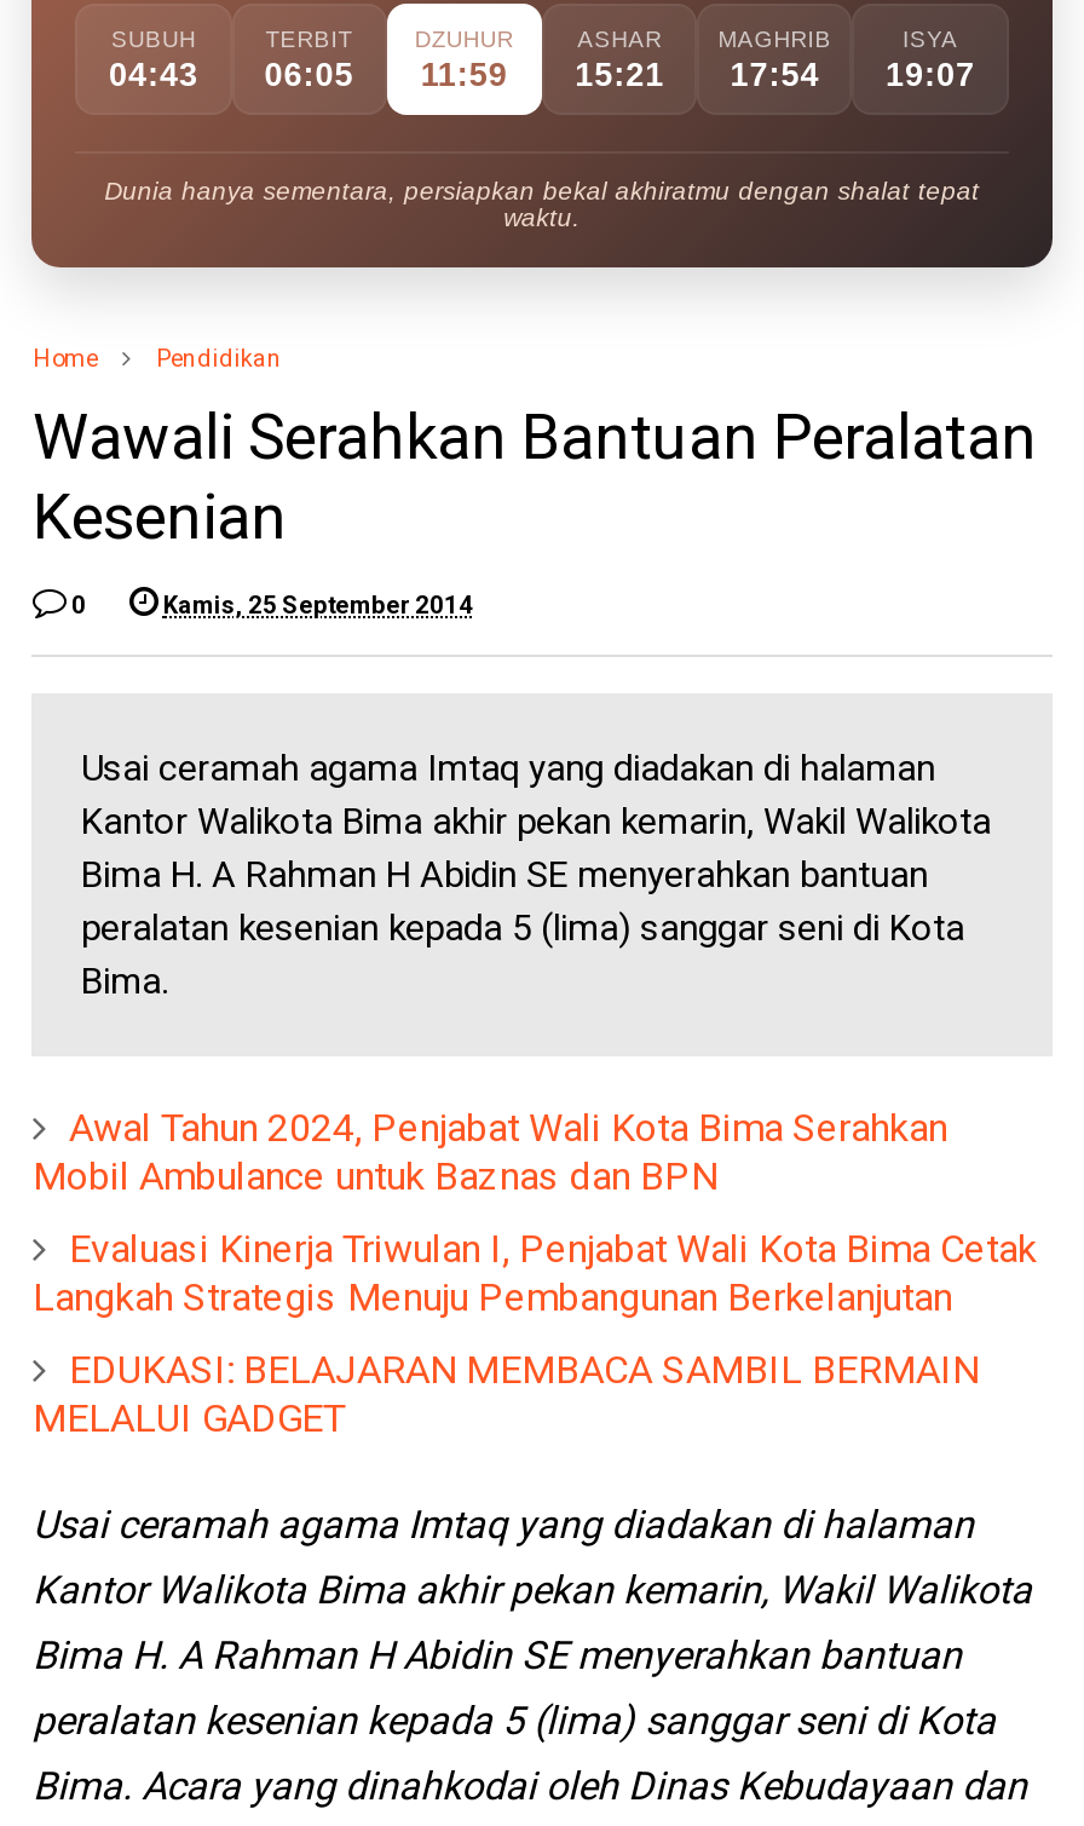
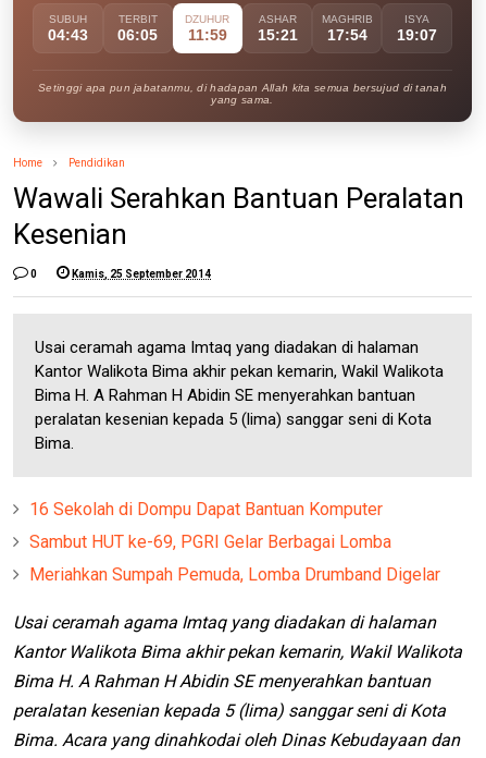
[104,179,979,232] Dunia hanya sementara, persiapkan bekal akhiratmu dengan shalat tepat | waktu. -> [38,82,447,106] Setinggi apa pun jabatanmu, di hadapan Allah kita semua bersujud di tanah | yang sama.
[32,1106,947,1200] Awal Tahun 2024, Penjabat Wali Kota Bima Serahkan | Mobil Ambulance untuk Baznas dan BPN -> [30,499,383,520] 16 Sekolah di Dompu Dapat Bantuan Komputer
[32,1227,1037,1321] Evaluasi Kinerja Triwulan I, Penjabat Wali Kota Bima Cetak | Langkah Strategis Menuju Pembangunan Berkelanjutan -> [30,532,392,552] Sambut HUT ke-69, PGRI Gelar Berbagai Lomba
[32,1348,979,1442] EDUKASI: BELAJARAN MEMBACA SAMBIL BERMAIN | MELALUI GADGET -> [30,564,441,585] Meriahkan Sumpah Pemuda, Lomba Drumband Digelar

